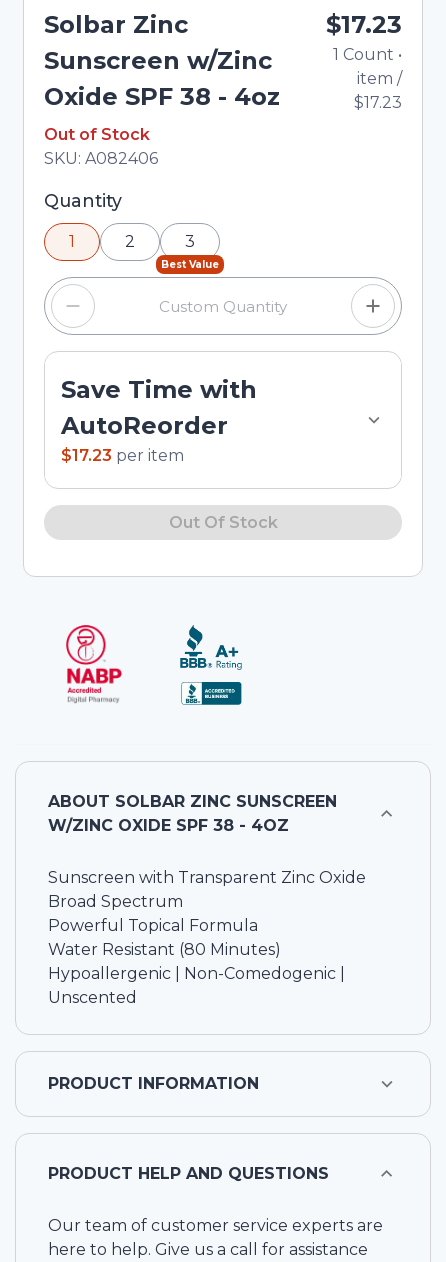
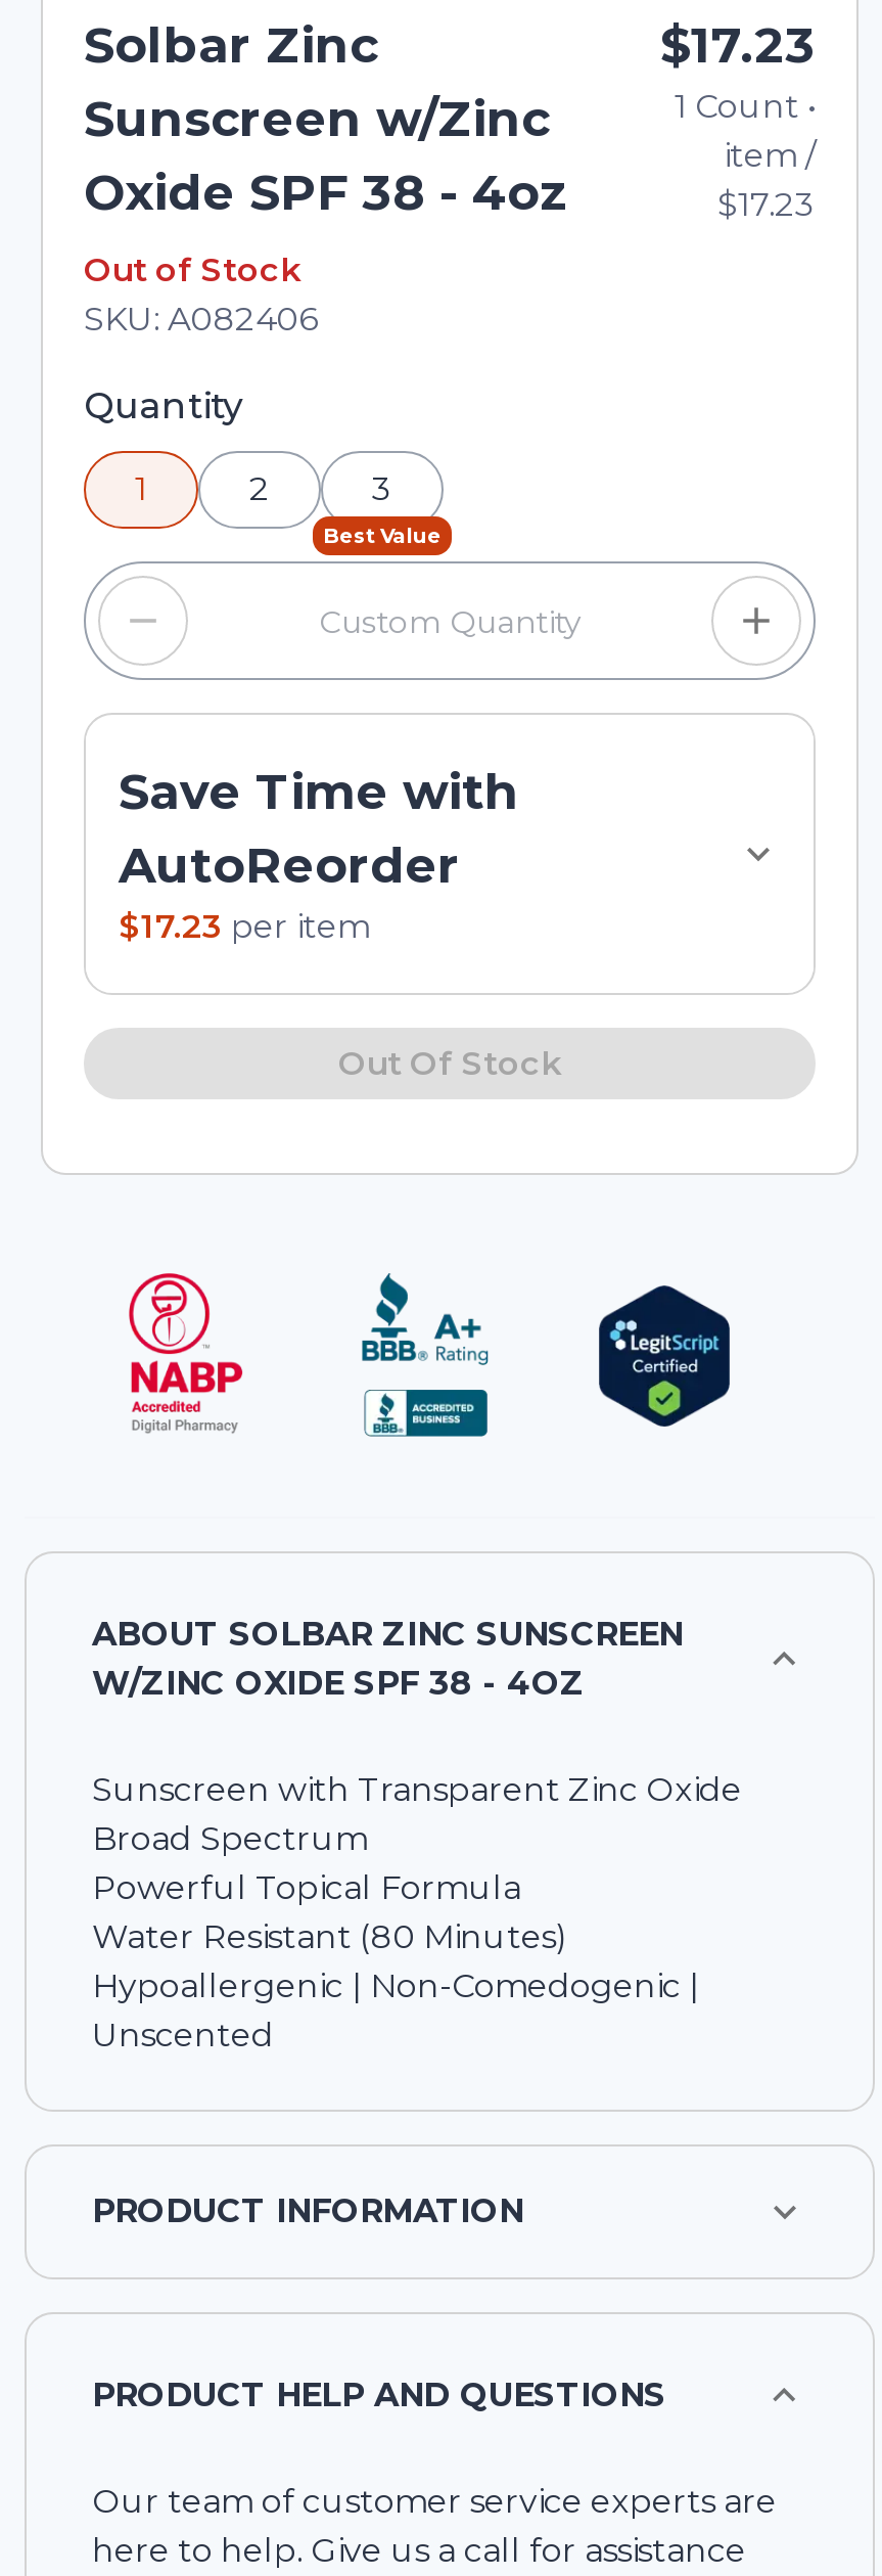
none -> [597,1283,732,1429] [image]

